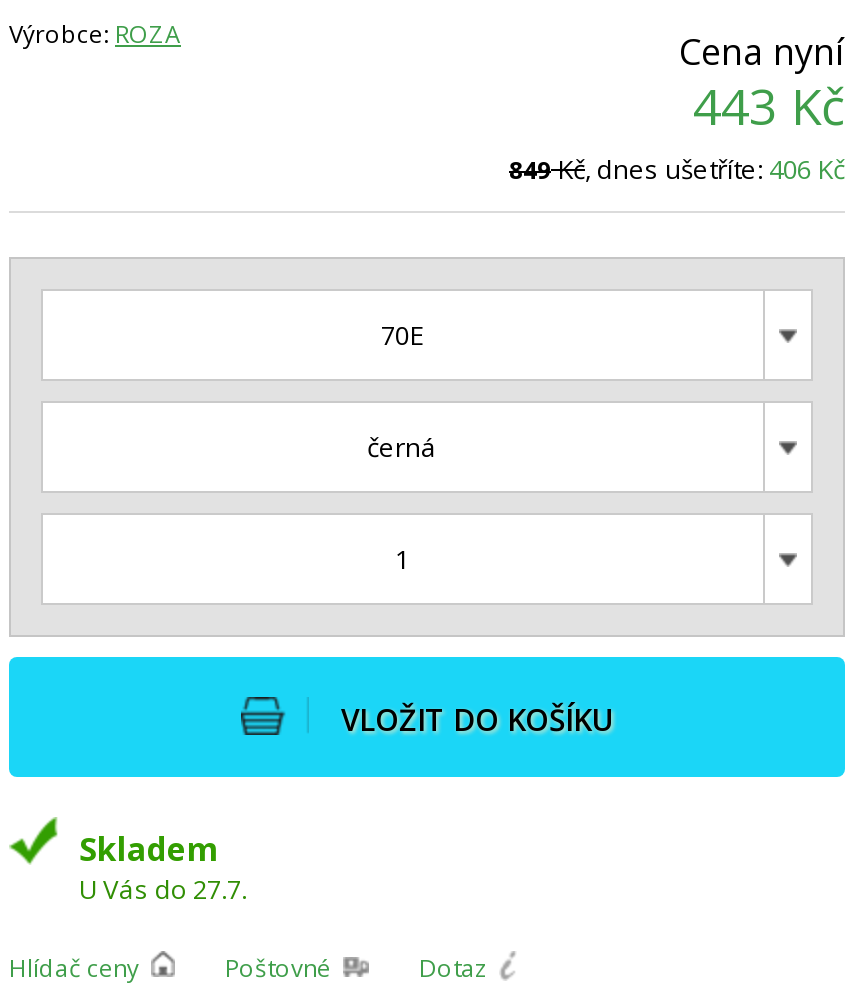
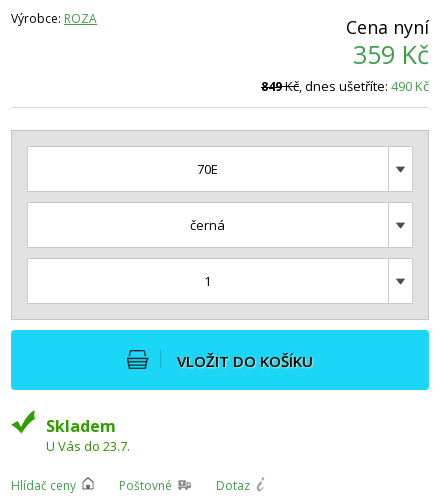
[693,71,845,139] 443 Kč -> [353,37,429,71] 359 Kč
[509,151,845,187] 849Kč, dnes ušetříte: 406 Kč -> [261,77,429,95] 849Kč, dnes ušetříte: 490 Kč
[79,871,247,907] U Vás do 27.7. -> [46,437,130,455] U Vás do 23.7.

